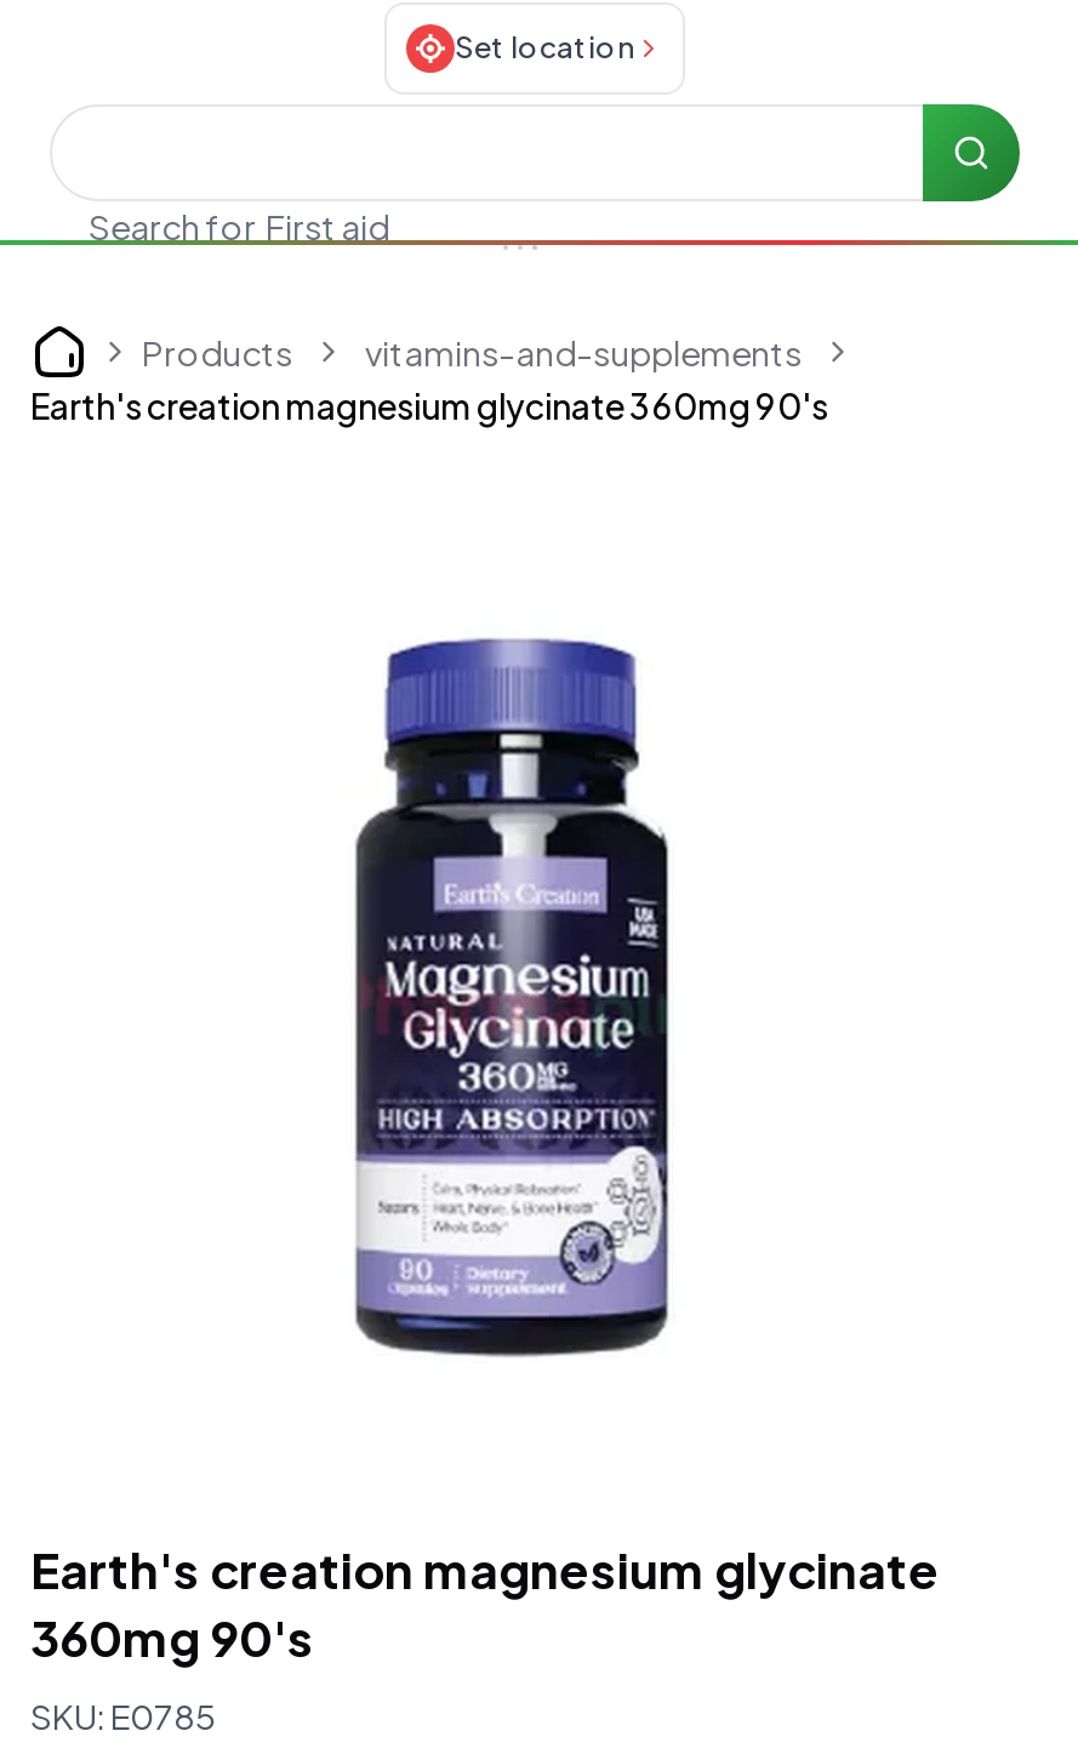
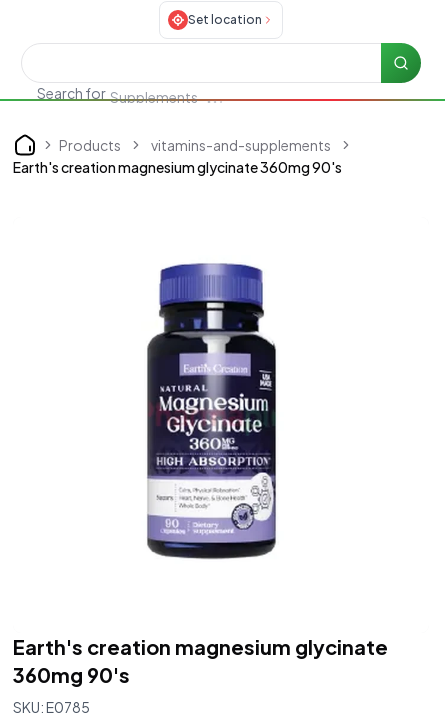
[89,184,389,247] Search for First aid -> [37,84,198,102] Search for Supplements

